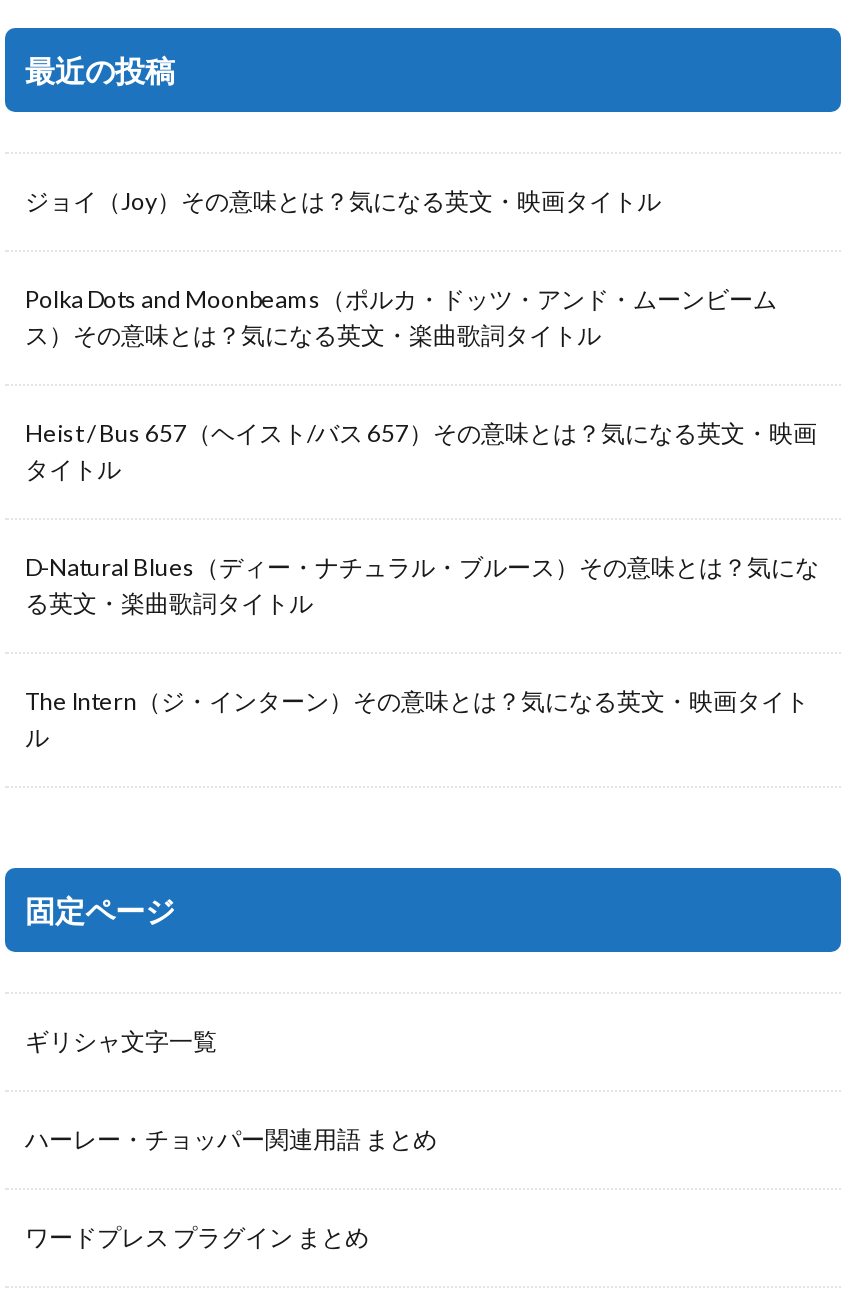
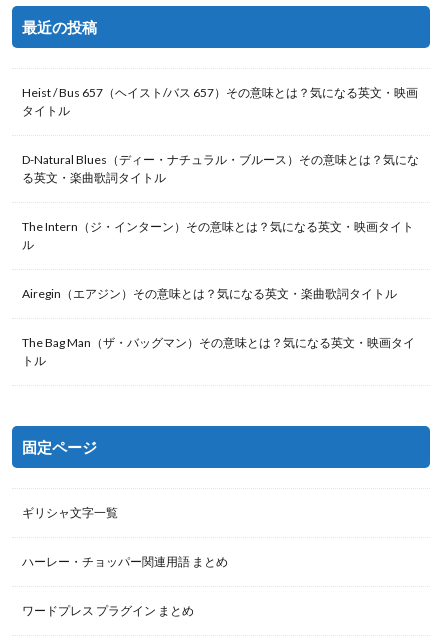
[25,187,777,351] ジョイ（Joy）その意味とは？気になる英文・映画タイトル | Polka Dots and Moonbeams（ポルカ・ドッツ・アンド・ムーンビーム | ス）その意味とは？気になる英文・楽曲歌詞タイトル -> none
moved [25,419,819,753] -> [22,85,419,252]: Heist / Bus 657（ヘイスト/バス 657）その意味とは？気になる英文・映画 | タイトル | D-Natural Blues（ディー・ナチュラル・ブルース）その意味とは？気にな | る英文・楽曲歌詞タイトル | The Intern（ジ・インターン）その意味とは？気になる英文・映画タイト | ル
none -> [22,286,415,368] Airegin（エアジン）その意味とは？気になる英文・楽曲歌詞タイトル | The Bag Man（ザ・バッグマン）その意味とは？気になる英文・映画タイ | トル

